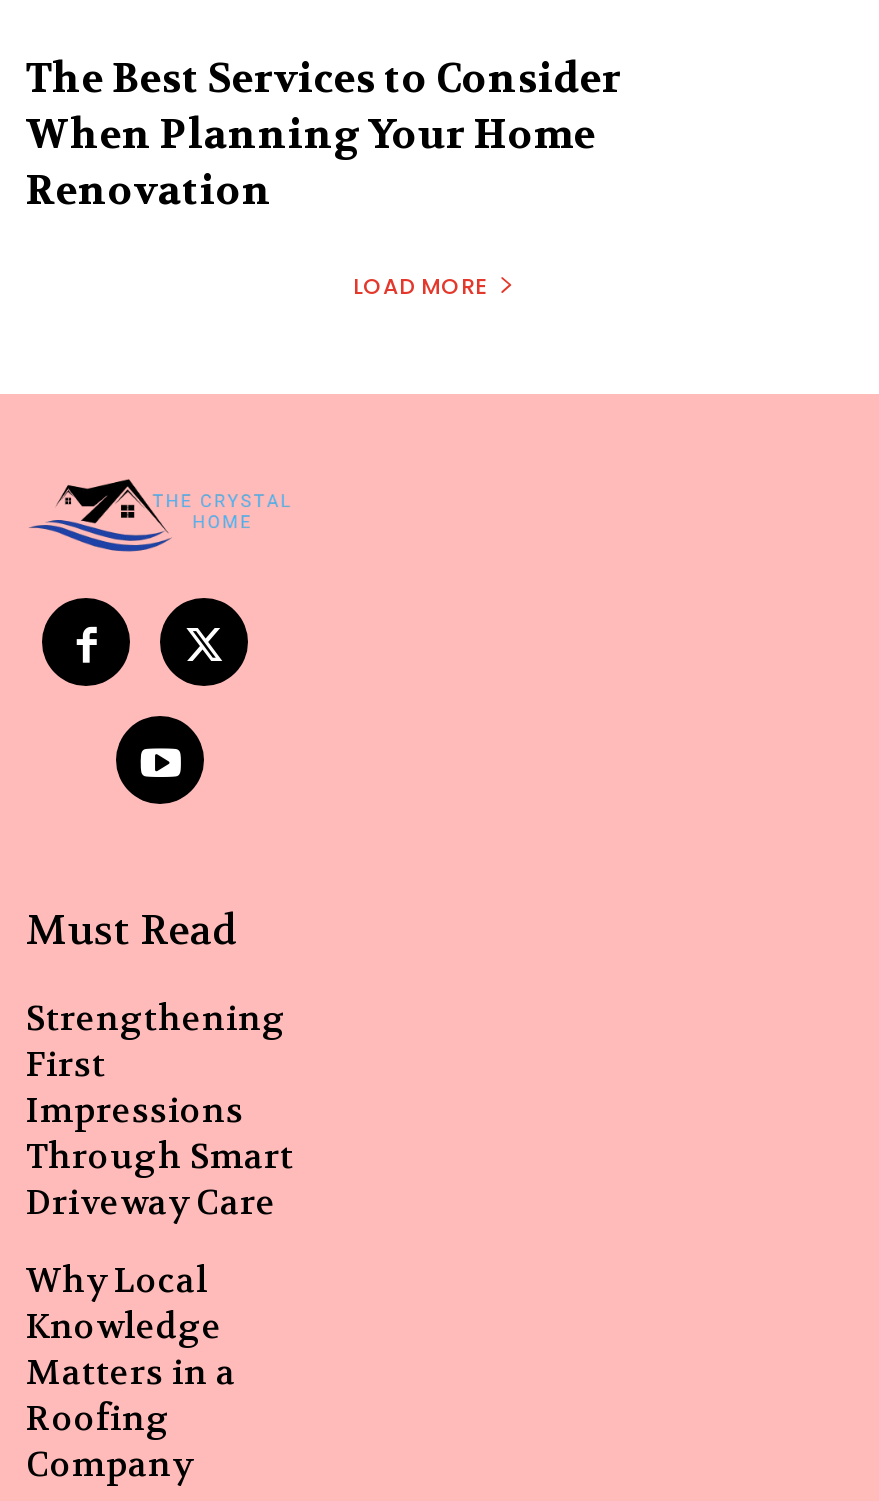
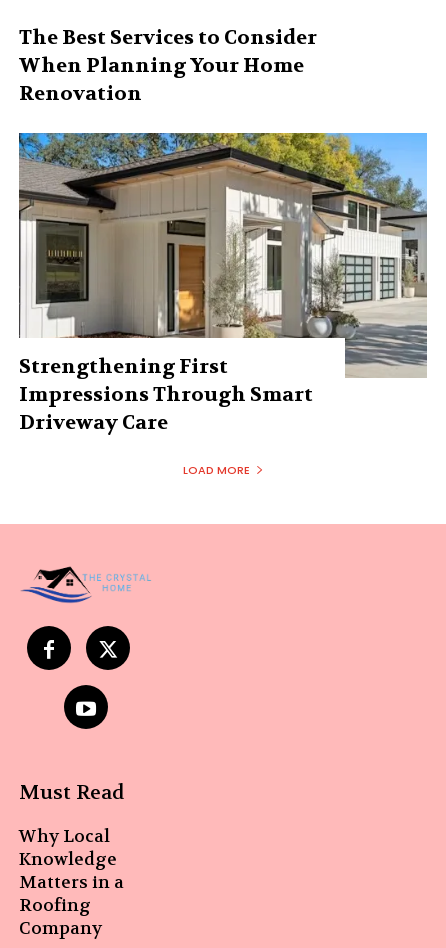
none -> [18,132,428,407] [image] | Strengthening First | Impressions Through Smart
moved [26,271,487,956] -> [19,462,249,805]: [image] | LOAD MORE | Must Read
[26,996,294,1178] Strengthening | First | Impressions | Through Smart -> none
moved [26,1180,276,1224] -> [19,410,168,435]: Driveway Care

